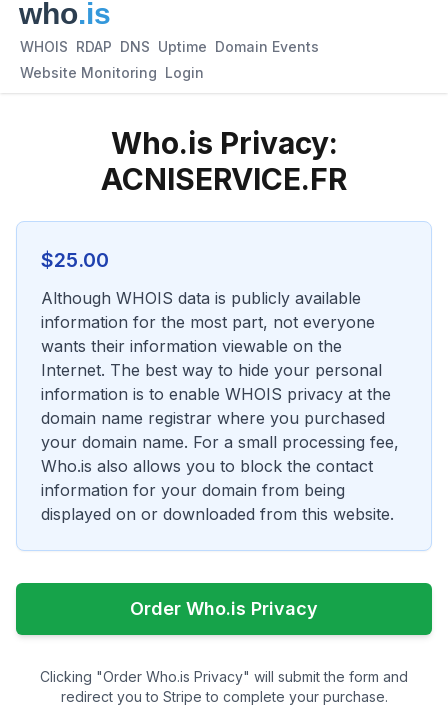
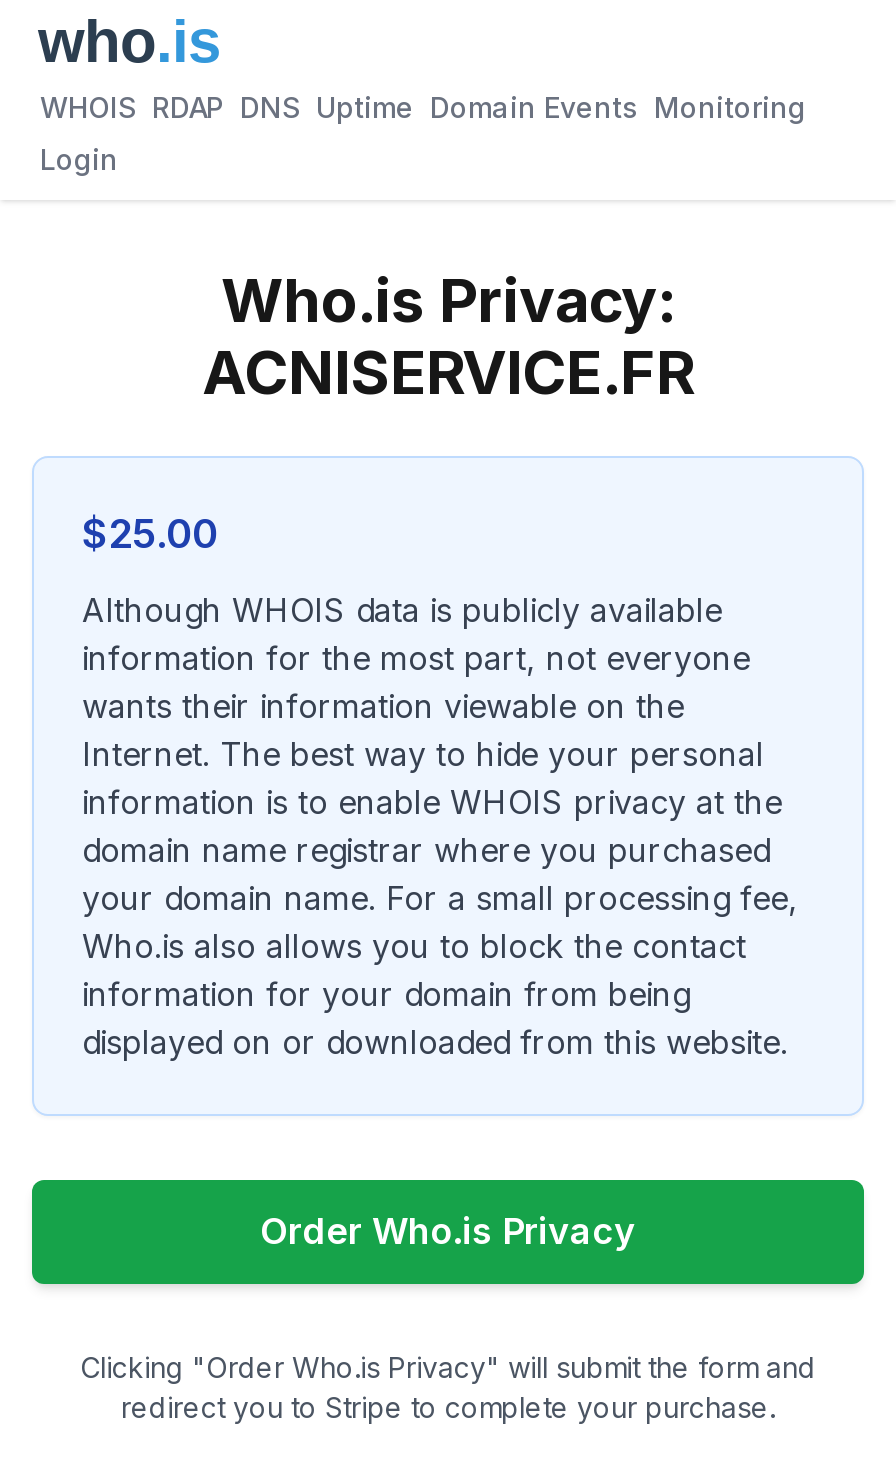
[20,38,319,55] WHOIS RDAP DNS Uptime Domain Events -> [40,90,806,124] WHOIS RDAP DNS Uptime Domain Events Monitoring
[20,64,204,81] Website Monitoring Login -> [40,142,118,176] Login

